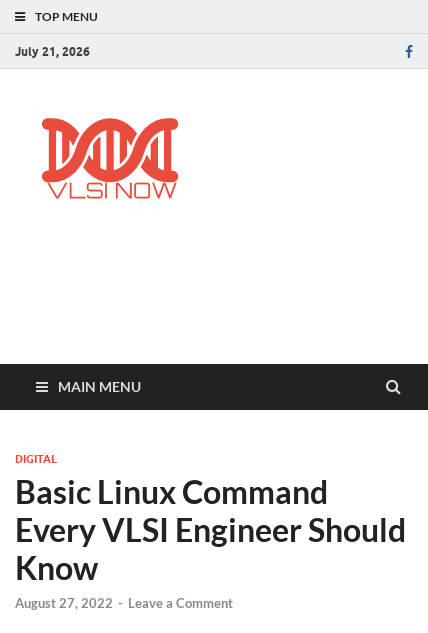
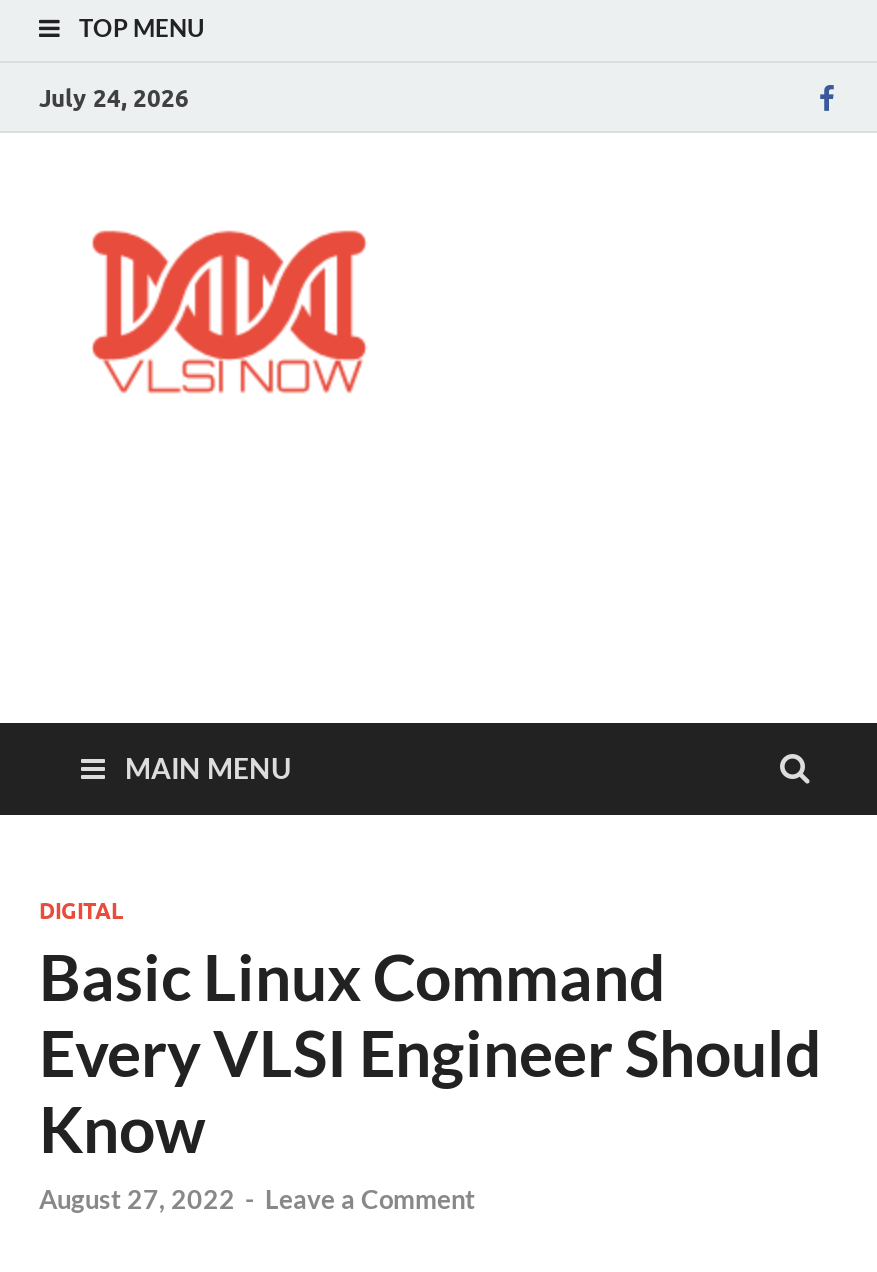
[15,43,90,58] July 21, 2026 -> [39,82,189,112] July 24, 2026

